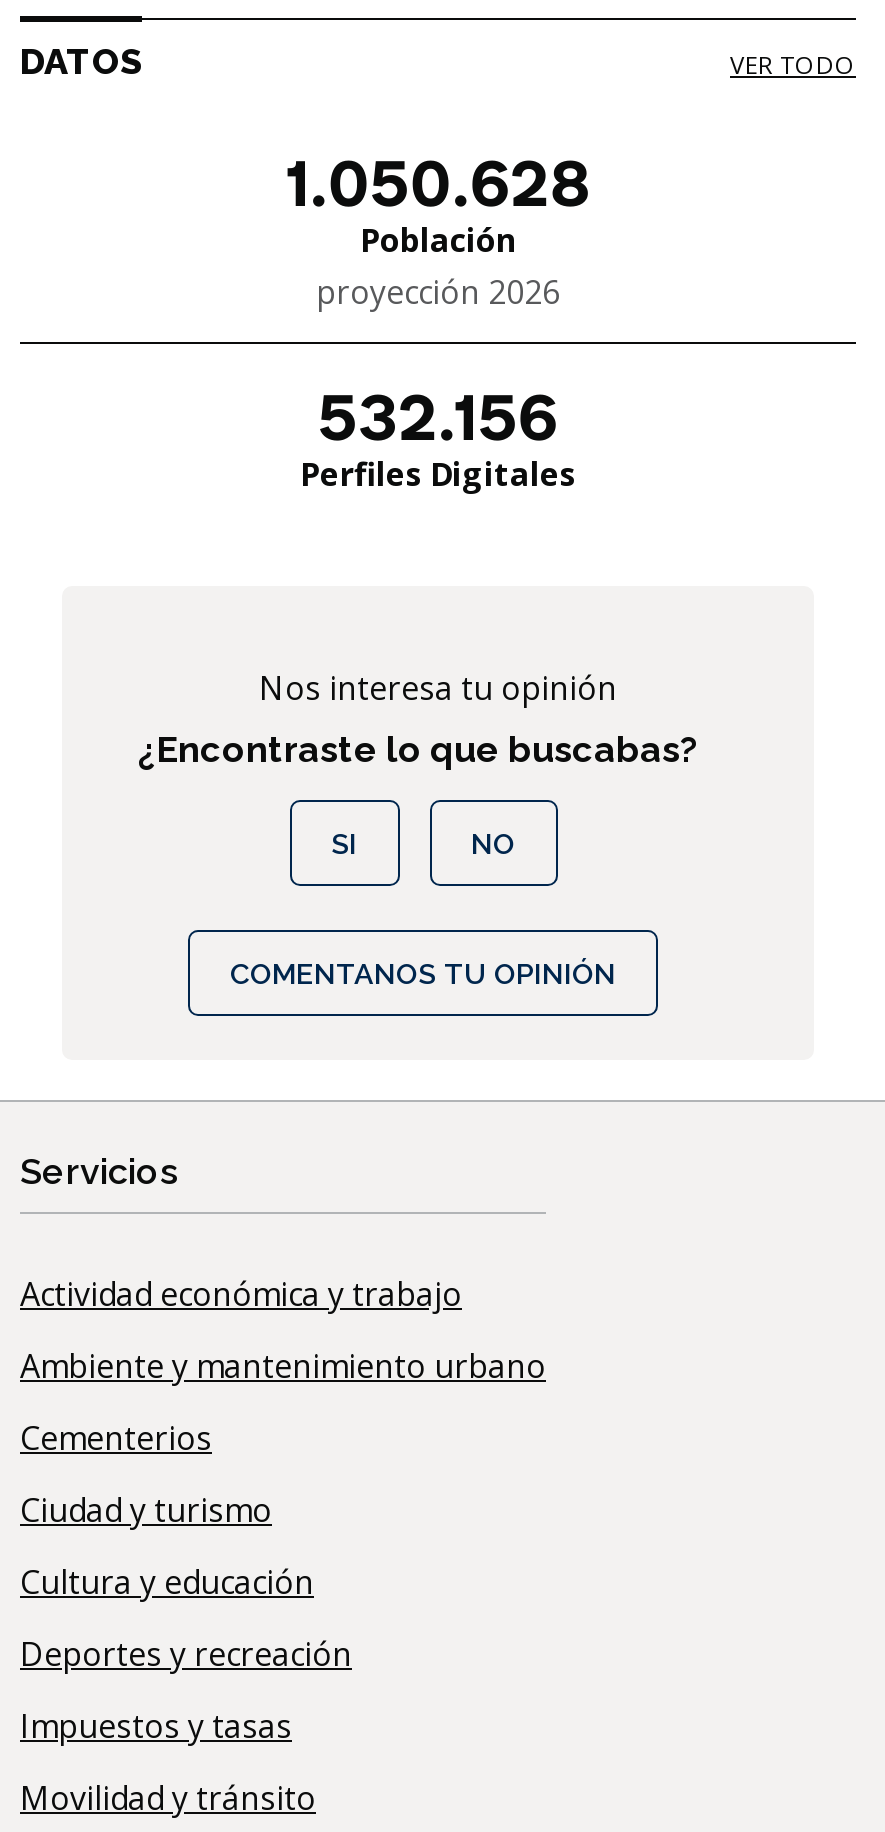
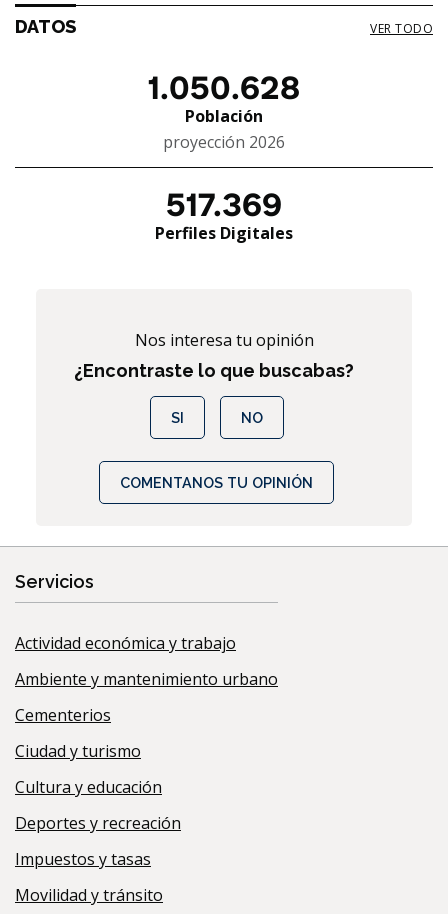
[318,377,558,457] 532.156 -> [166,184,282,224] 517.369

